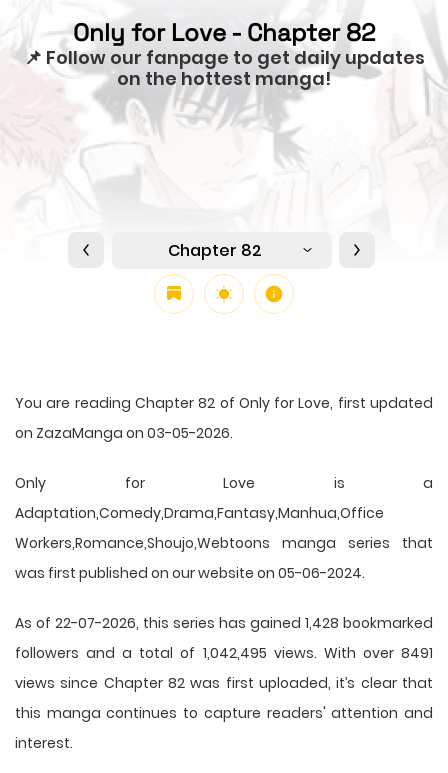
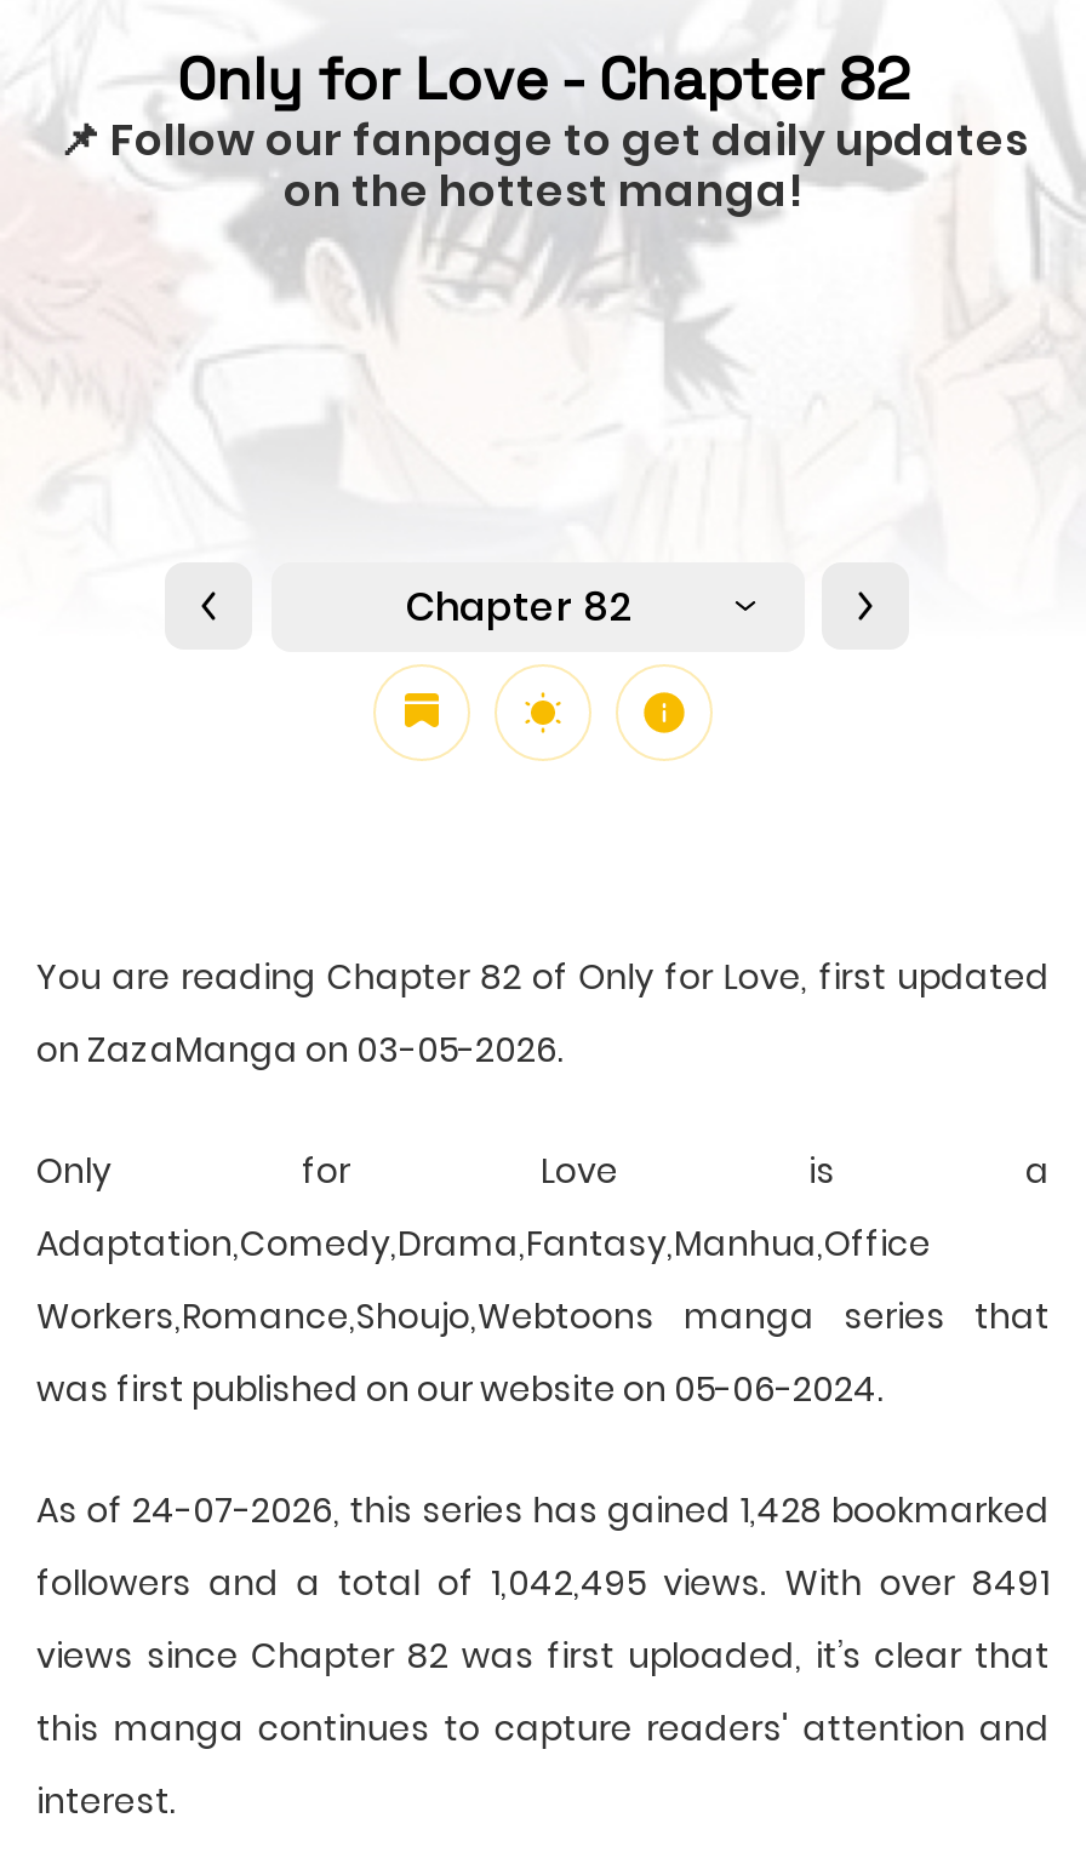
[15,613,433,633] As of 22-07-2026, this series has gained 1,428 bookmarked -> [36,1485,1050,1534] As of 24-07-2026, this series has gained 1,428 bookmarked

